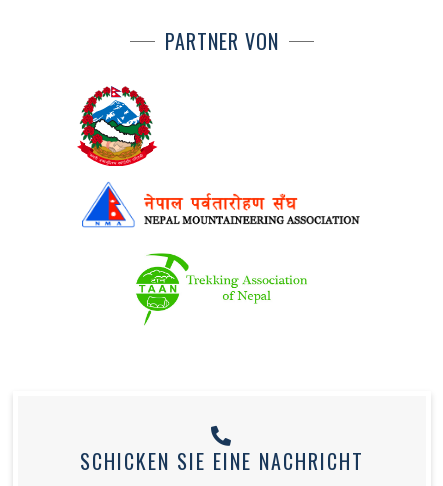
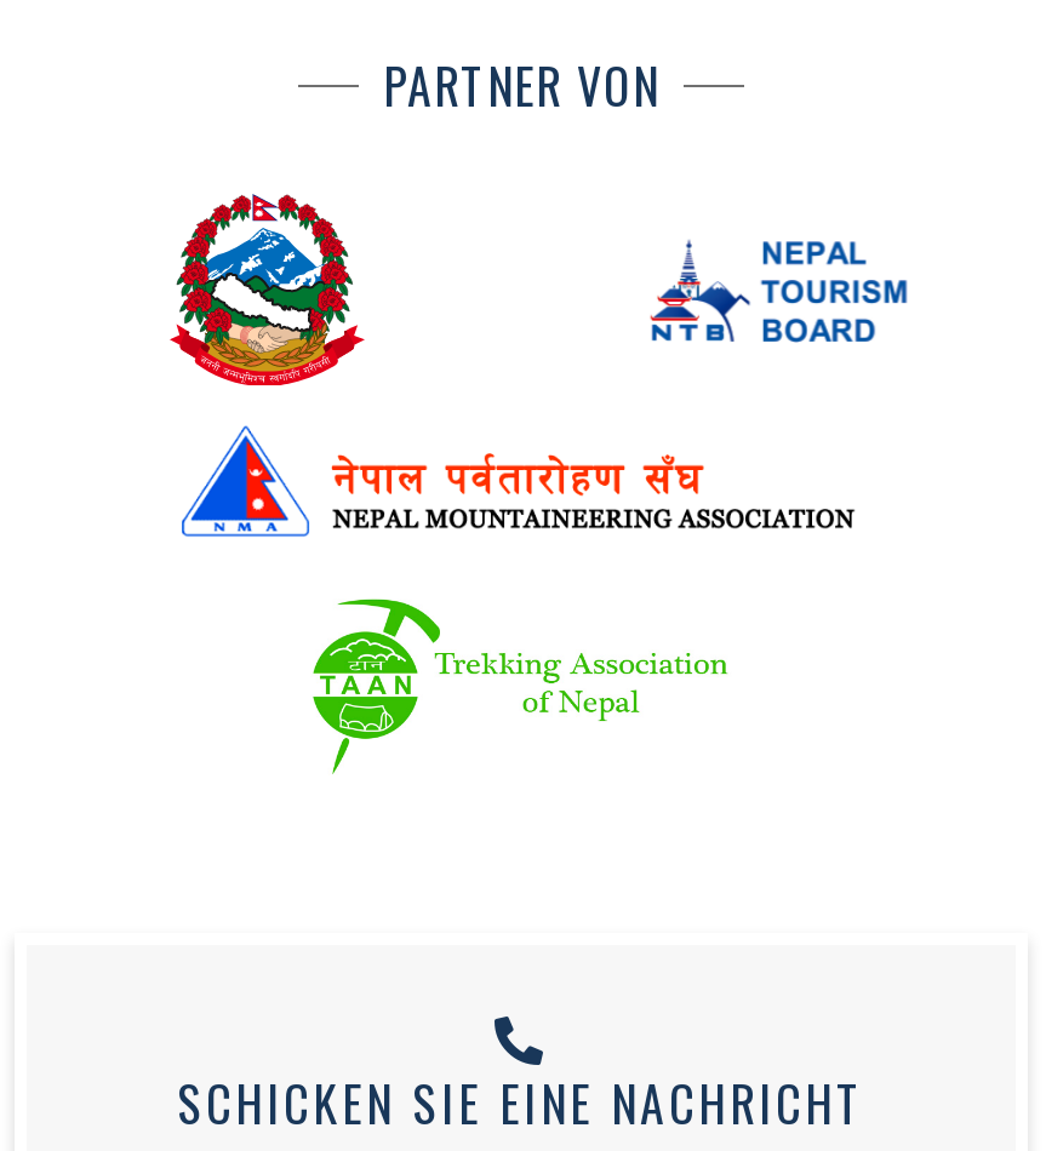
none -> [650,240,909,347] [image]

